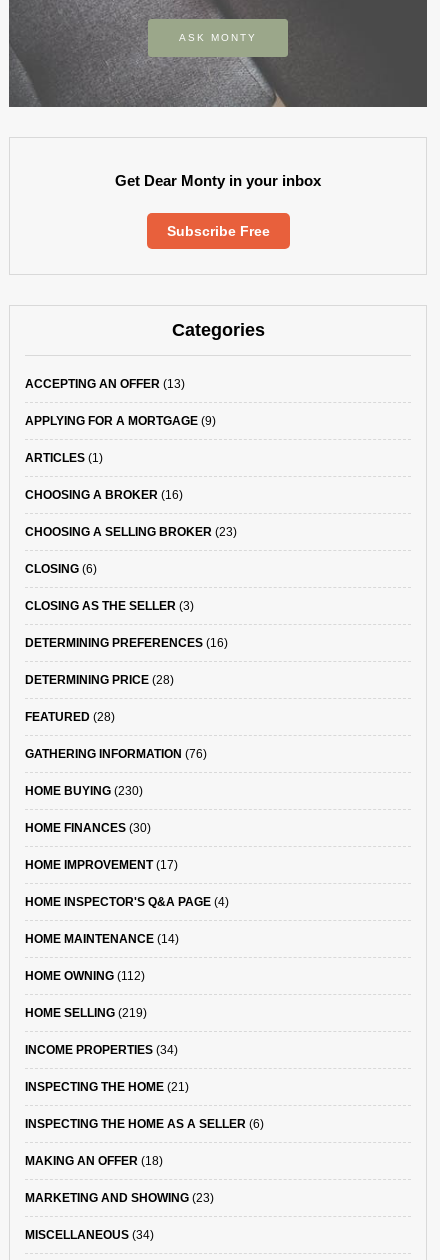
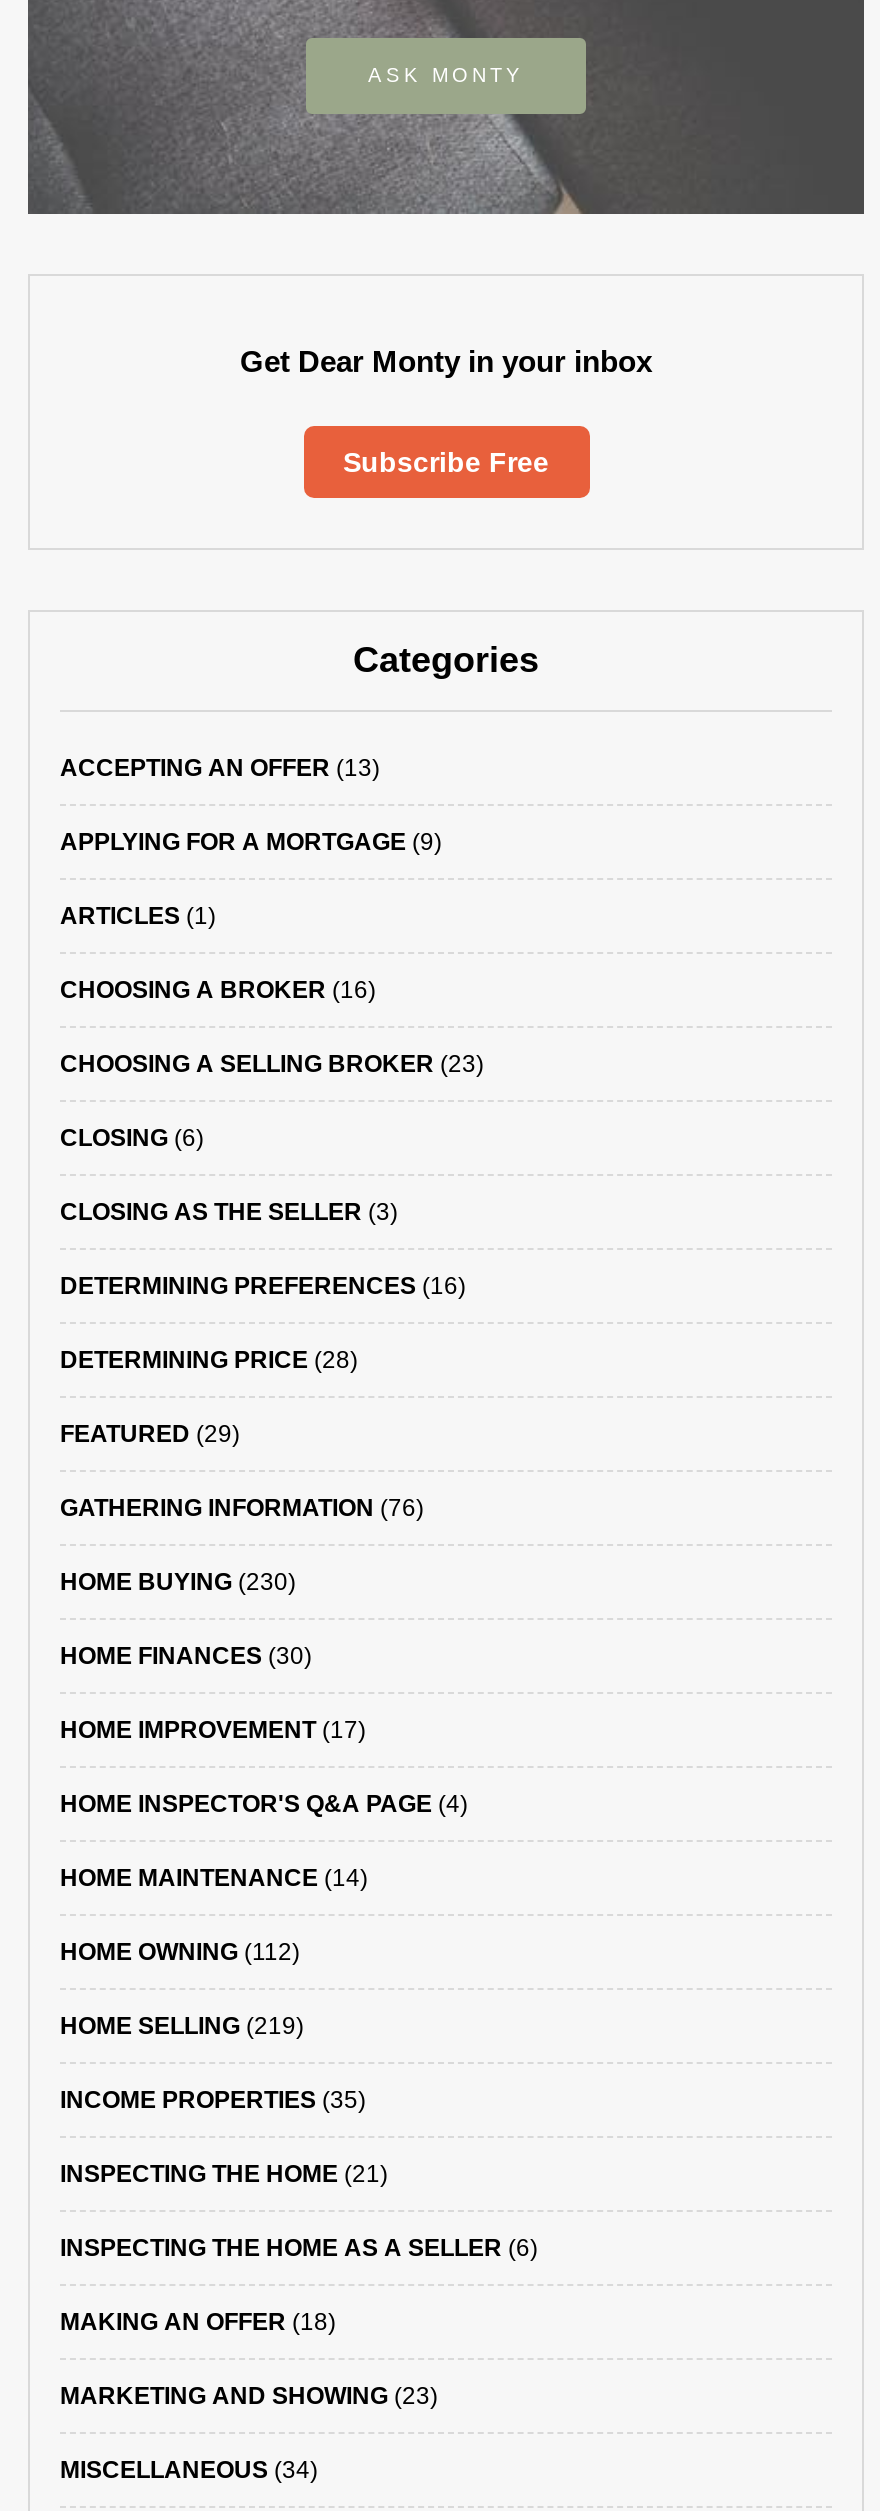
[25,710,115,724] FEATURED (28) -> [60,1420,240,1448] FEATURED (29)
[25,1043,178,1057] INCOME PROPERTIES (34) -> [60,2086,366,2114] INCOME PROPERTIES (35)

